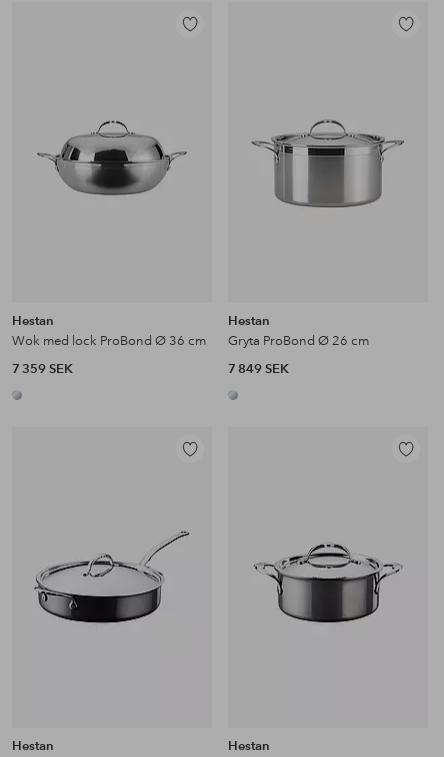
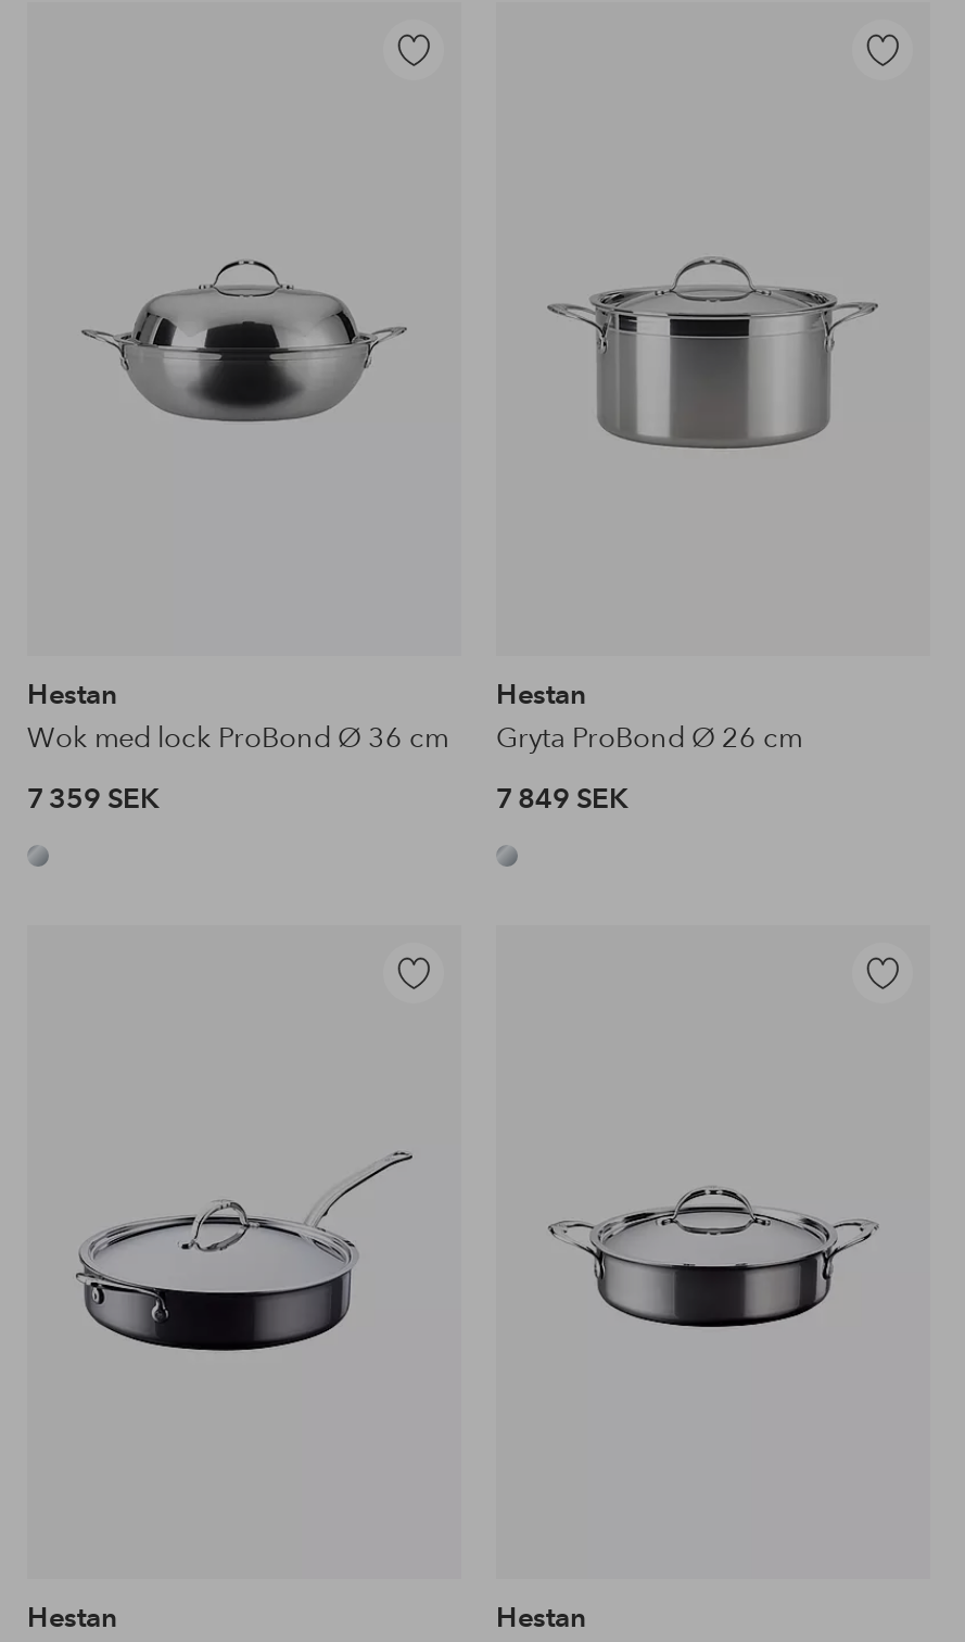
[253,543,394,624] [image] -> [592,1179,835,1351] [image]

